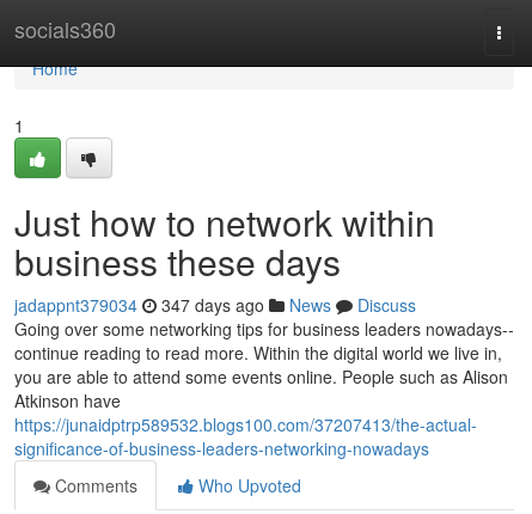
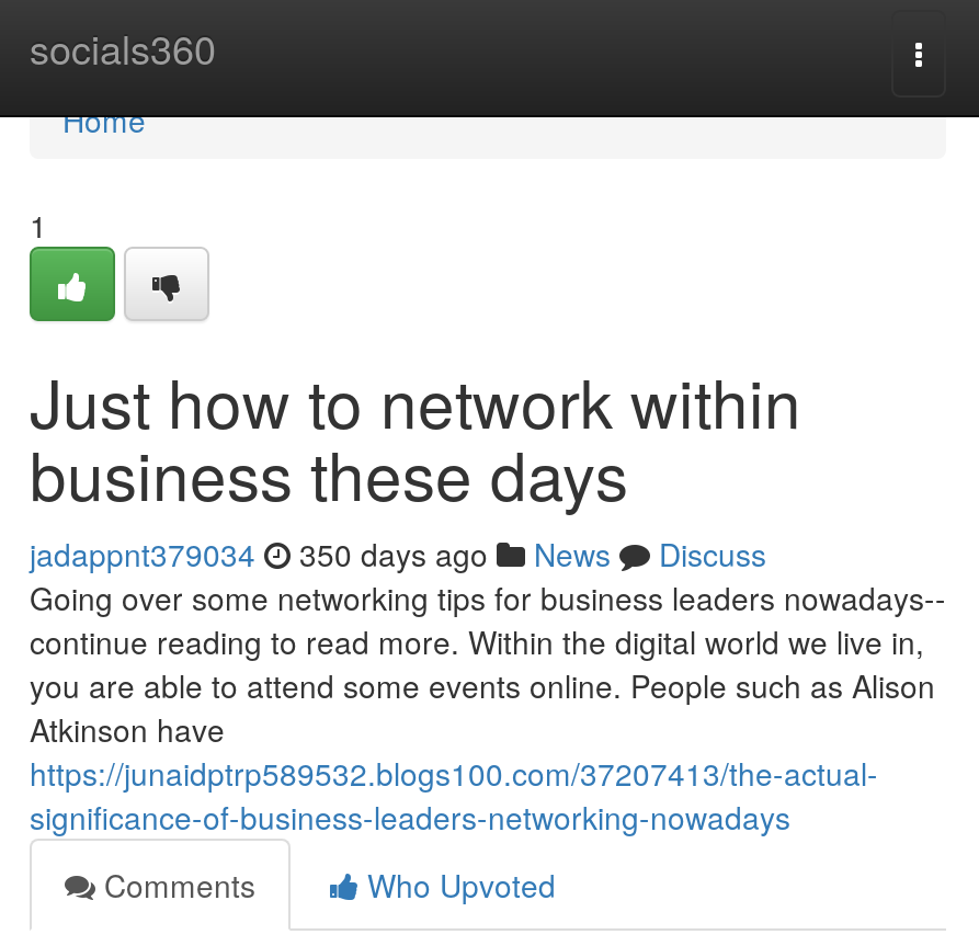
[14,293,416,317] jadappnt379034 347 days ago News Discuss -> [30,532,766,575] jadappnt379034 350 days ago News Discuss

